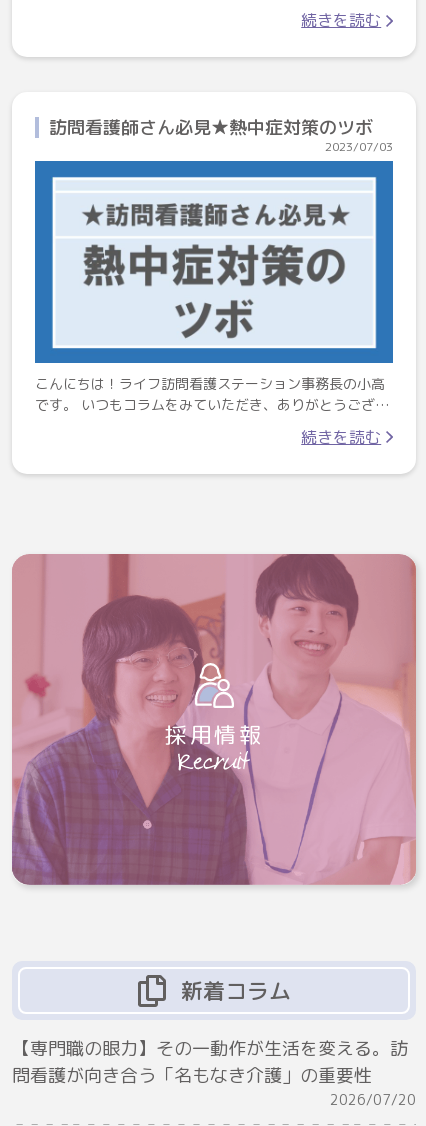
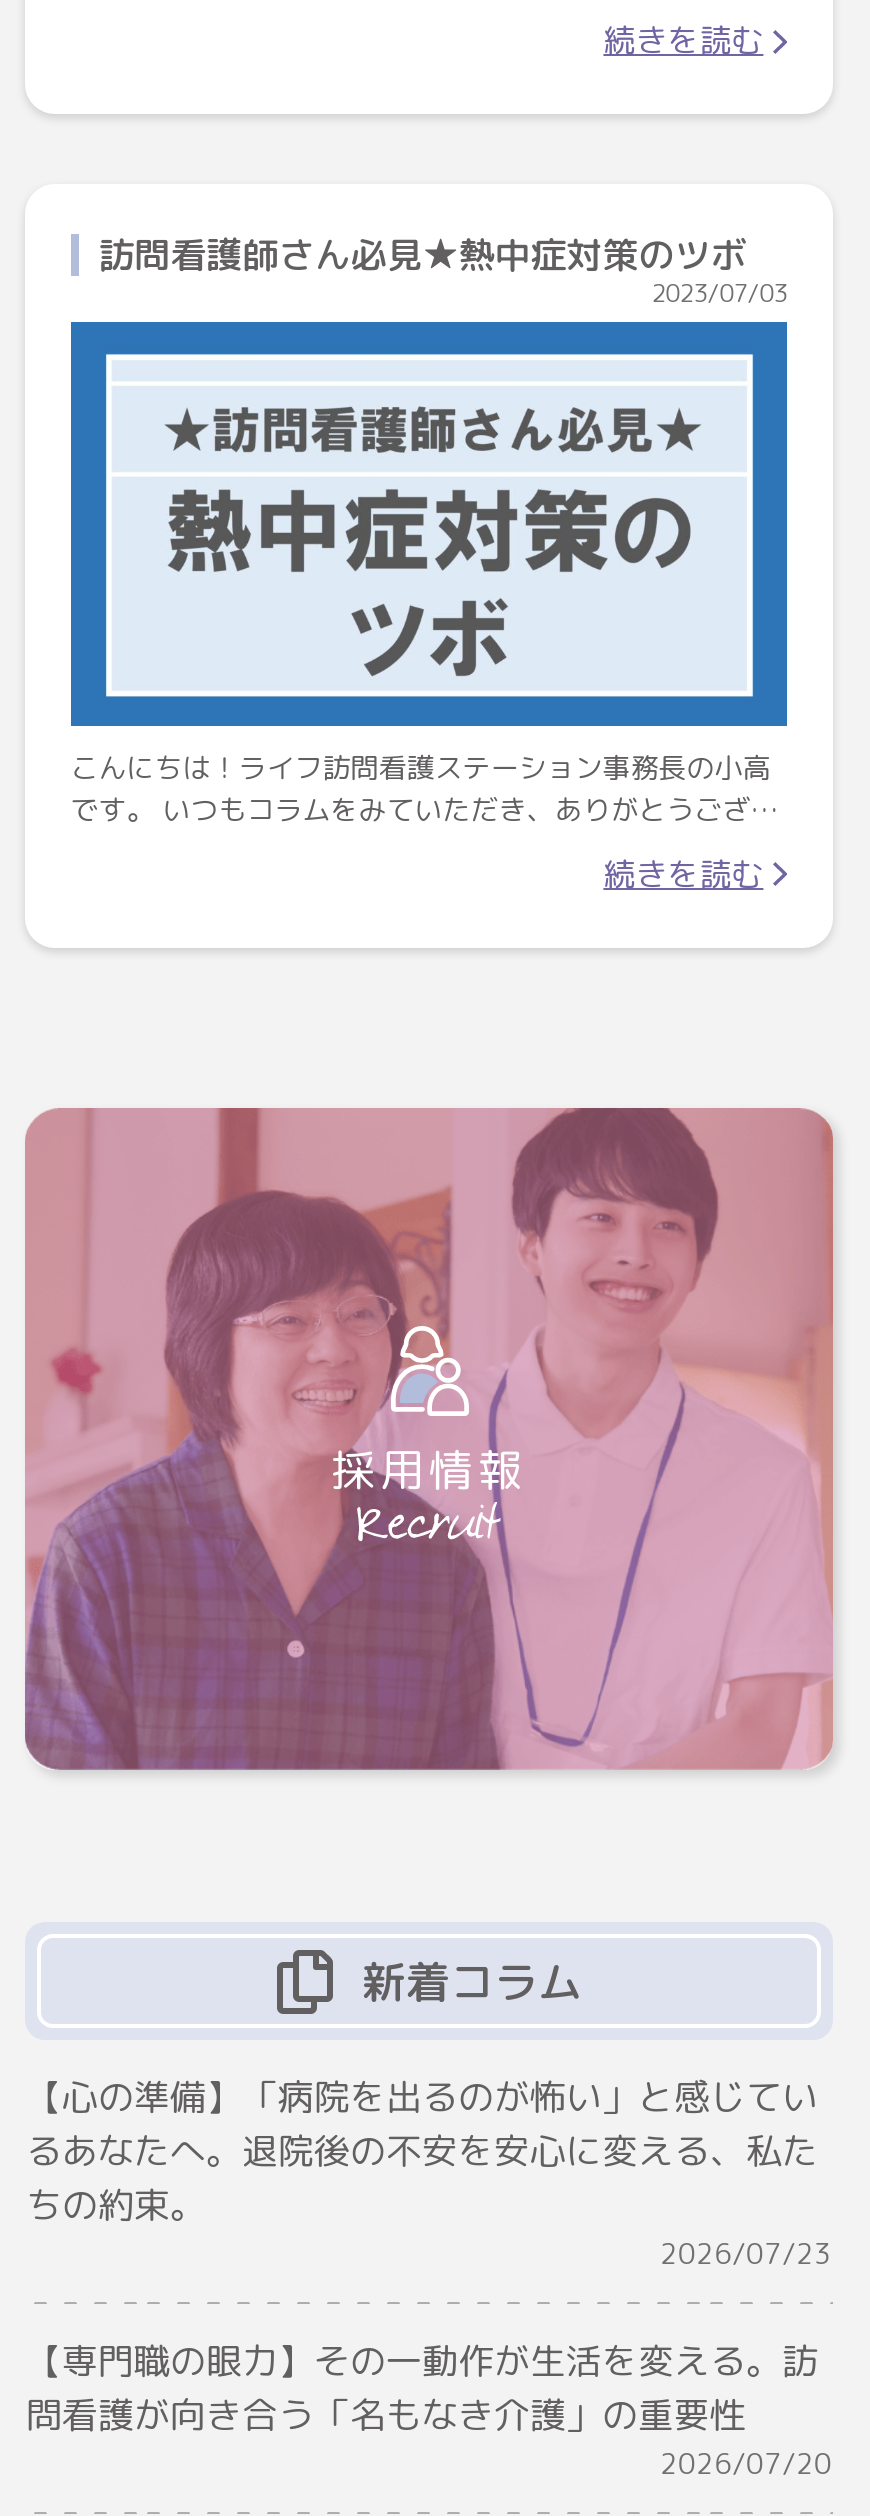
none -> [26,2072,832,2272] 【心の準備】「病院を出るのが怖い」と感じてい | るあなたへ。退院後の不安を安心に変える、私た | ちの約束。 | 2026/07/23

